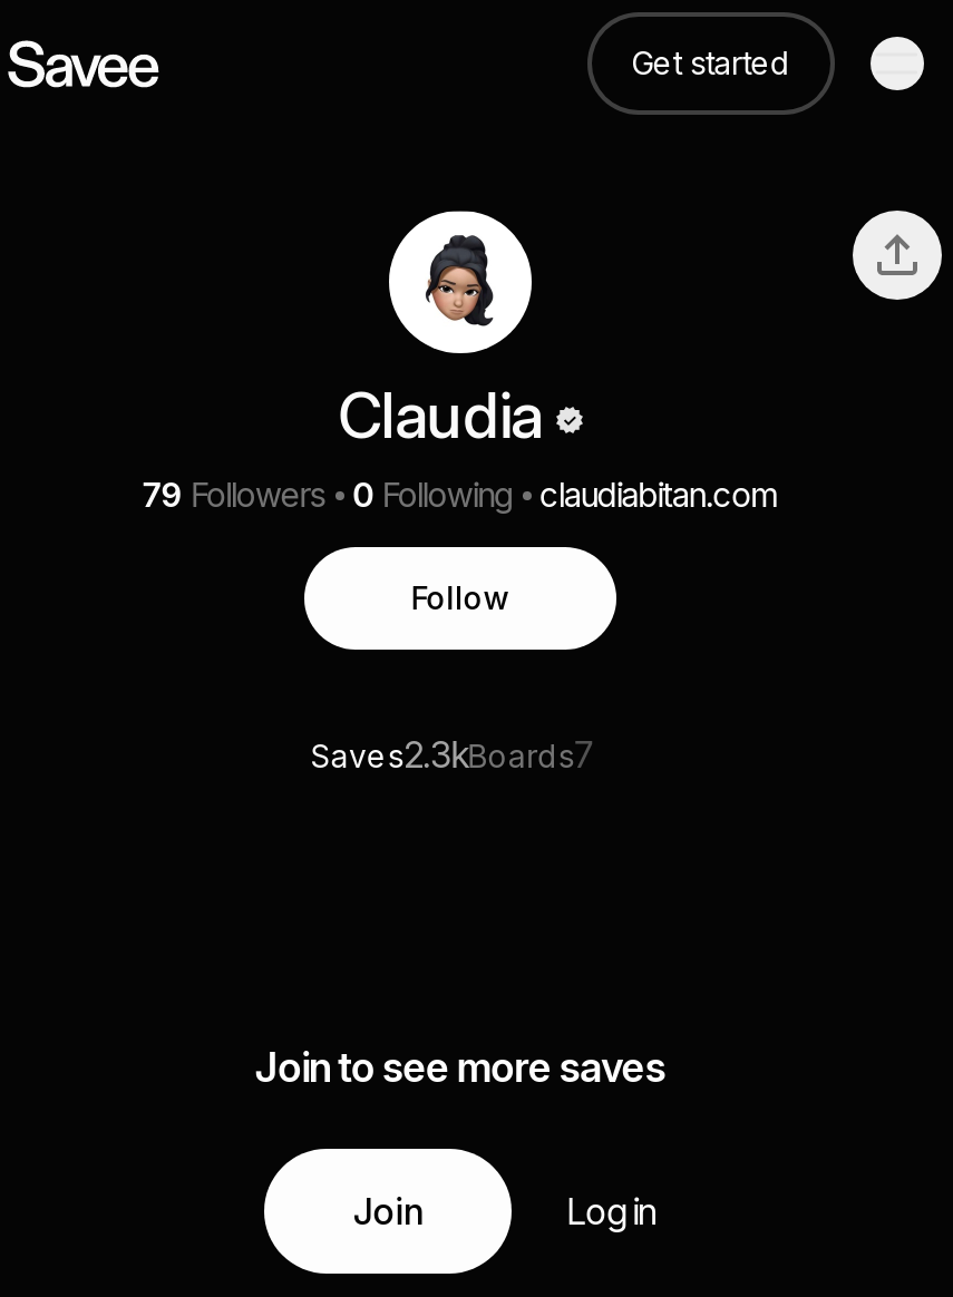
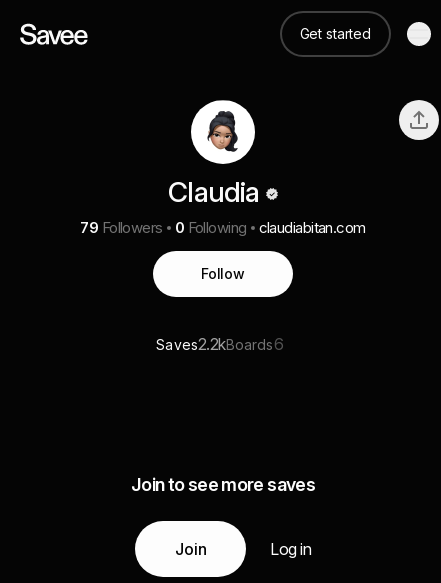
[311,732,595,777] Saves2.3kBoards 7 -> [156,334,283,354] Saves2.2kBoards 6

